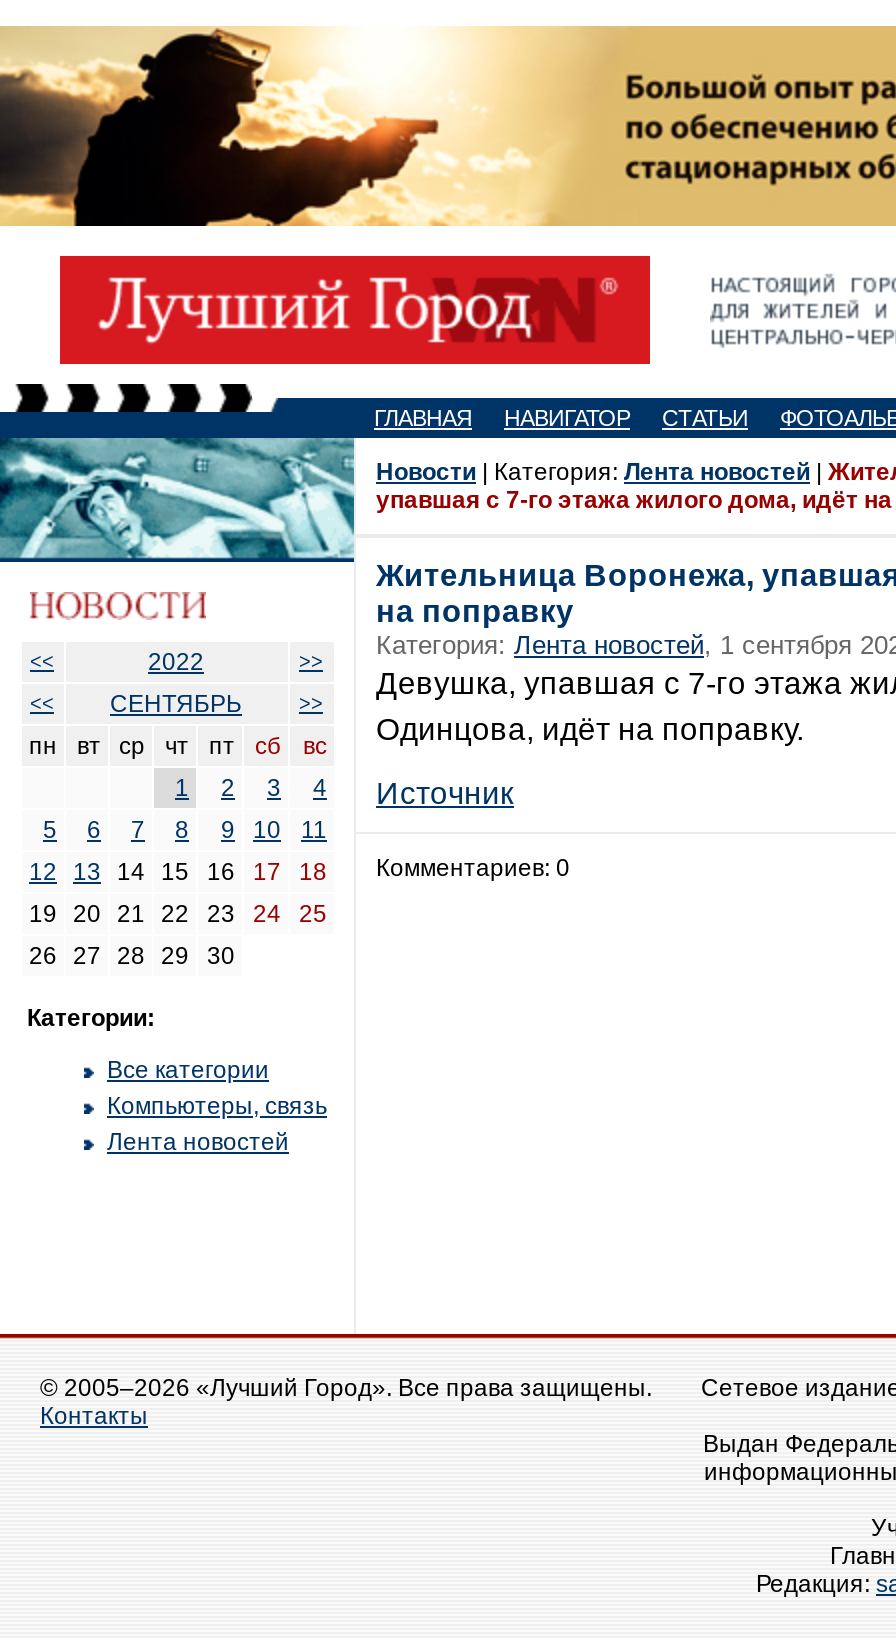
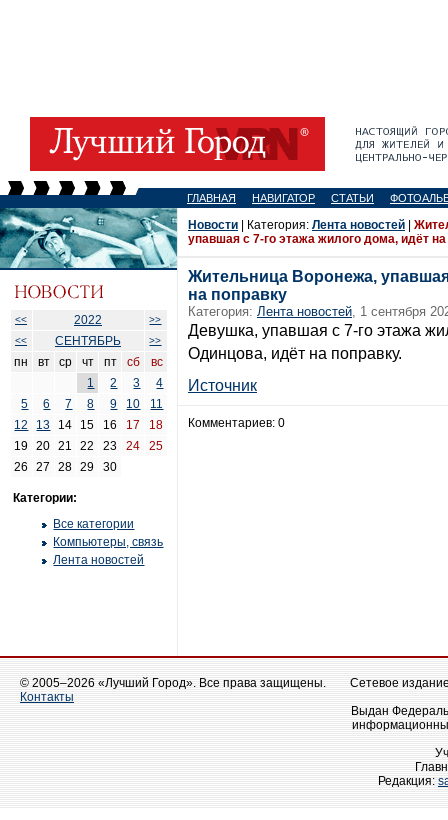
[6,24,890,228] [image] -> none

